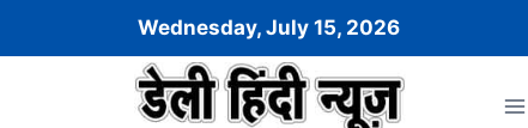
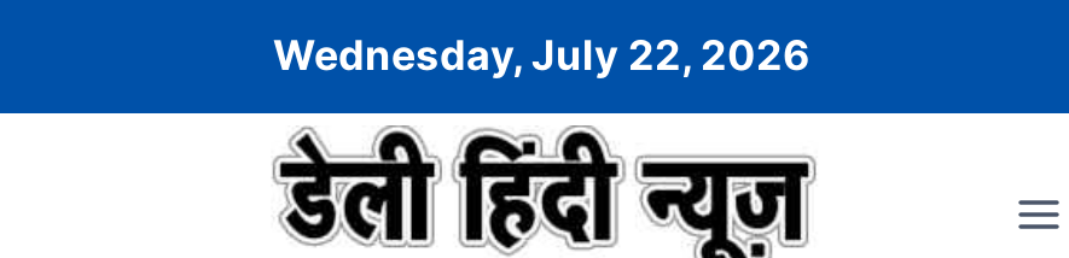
[137,16,399,39] Wednesday, July 15, 2026 -> [273,31,809,80] Wednesday, July 22, 2026

